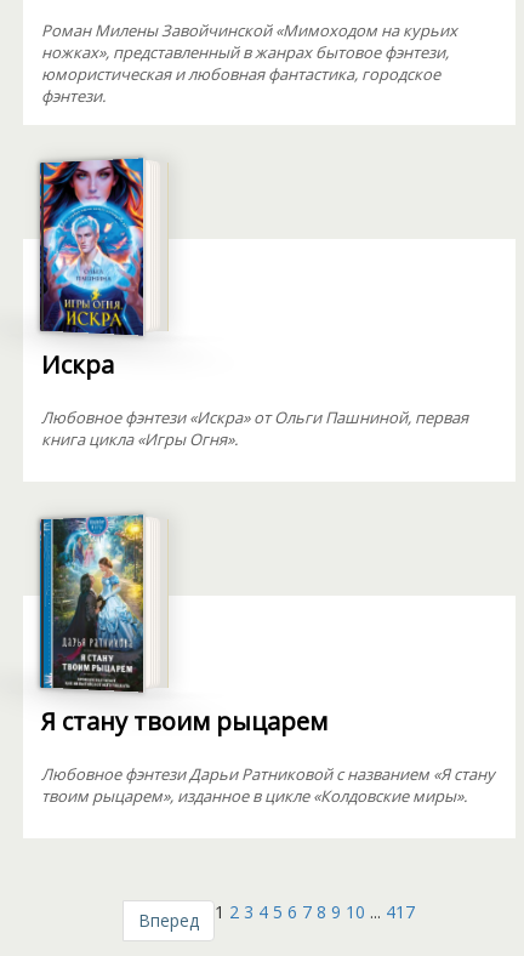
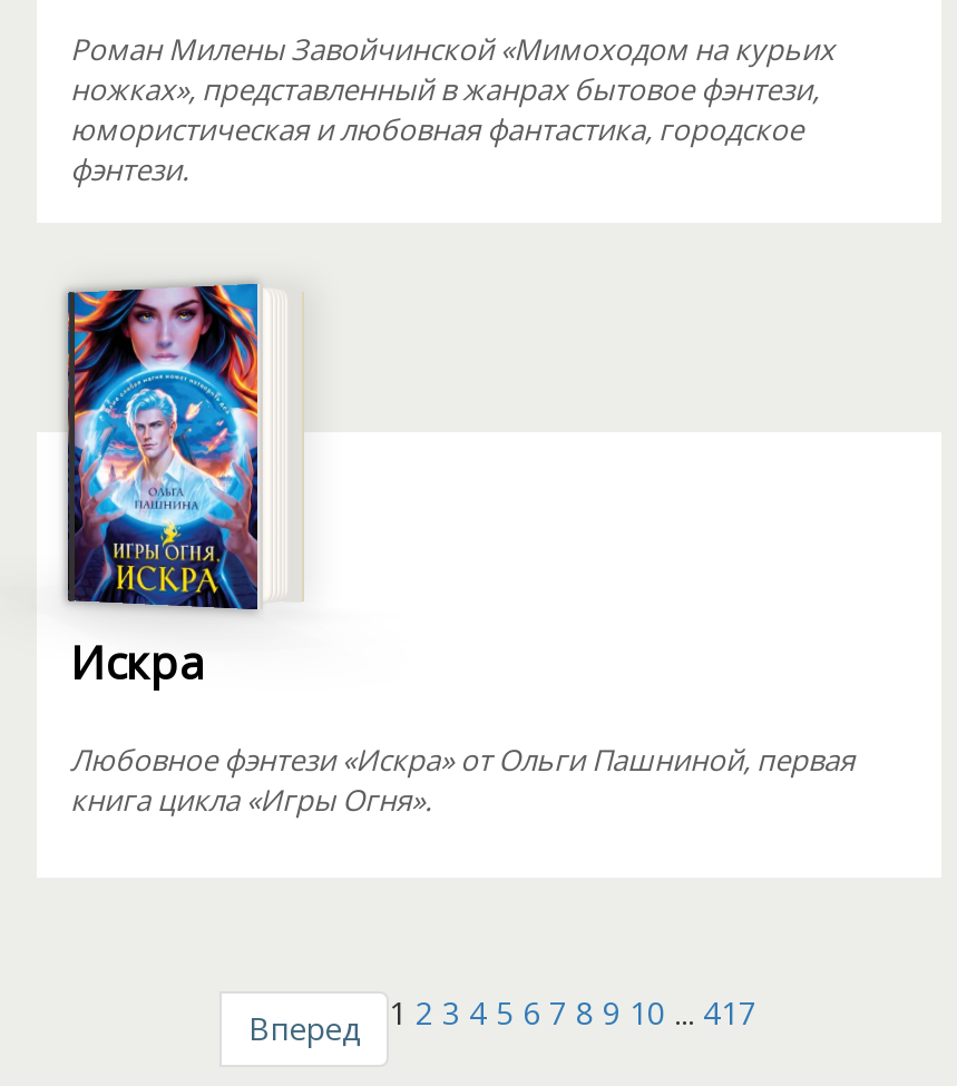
[39,514,495,807] [image] | Я стану твоим рыцарем | Любовное фэнтези Дарьи Ратниковой с названием «Я стану | твоим рыцарем», изданное в цикле «Колдовские миры». -> none

